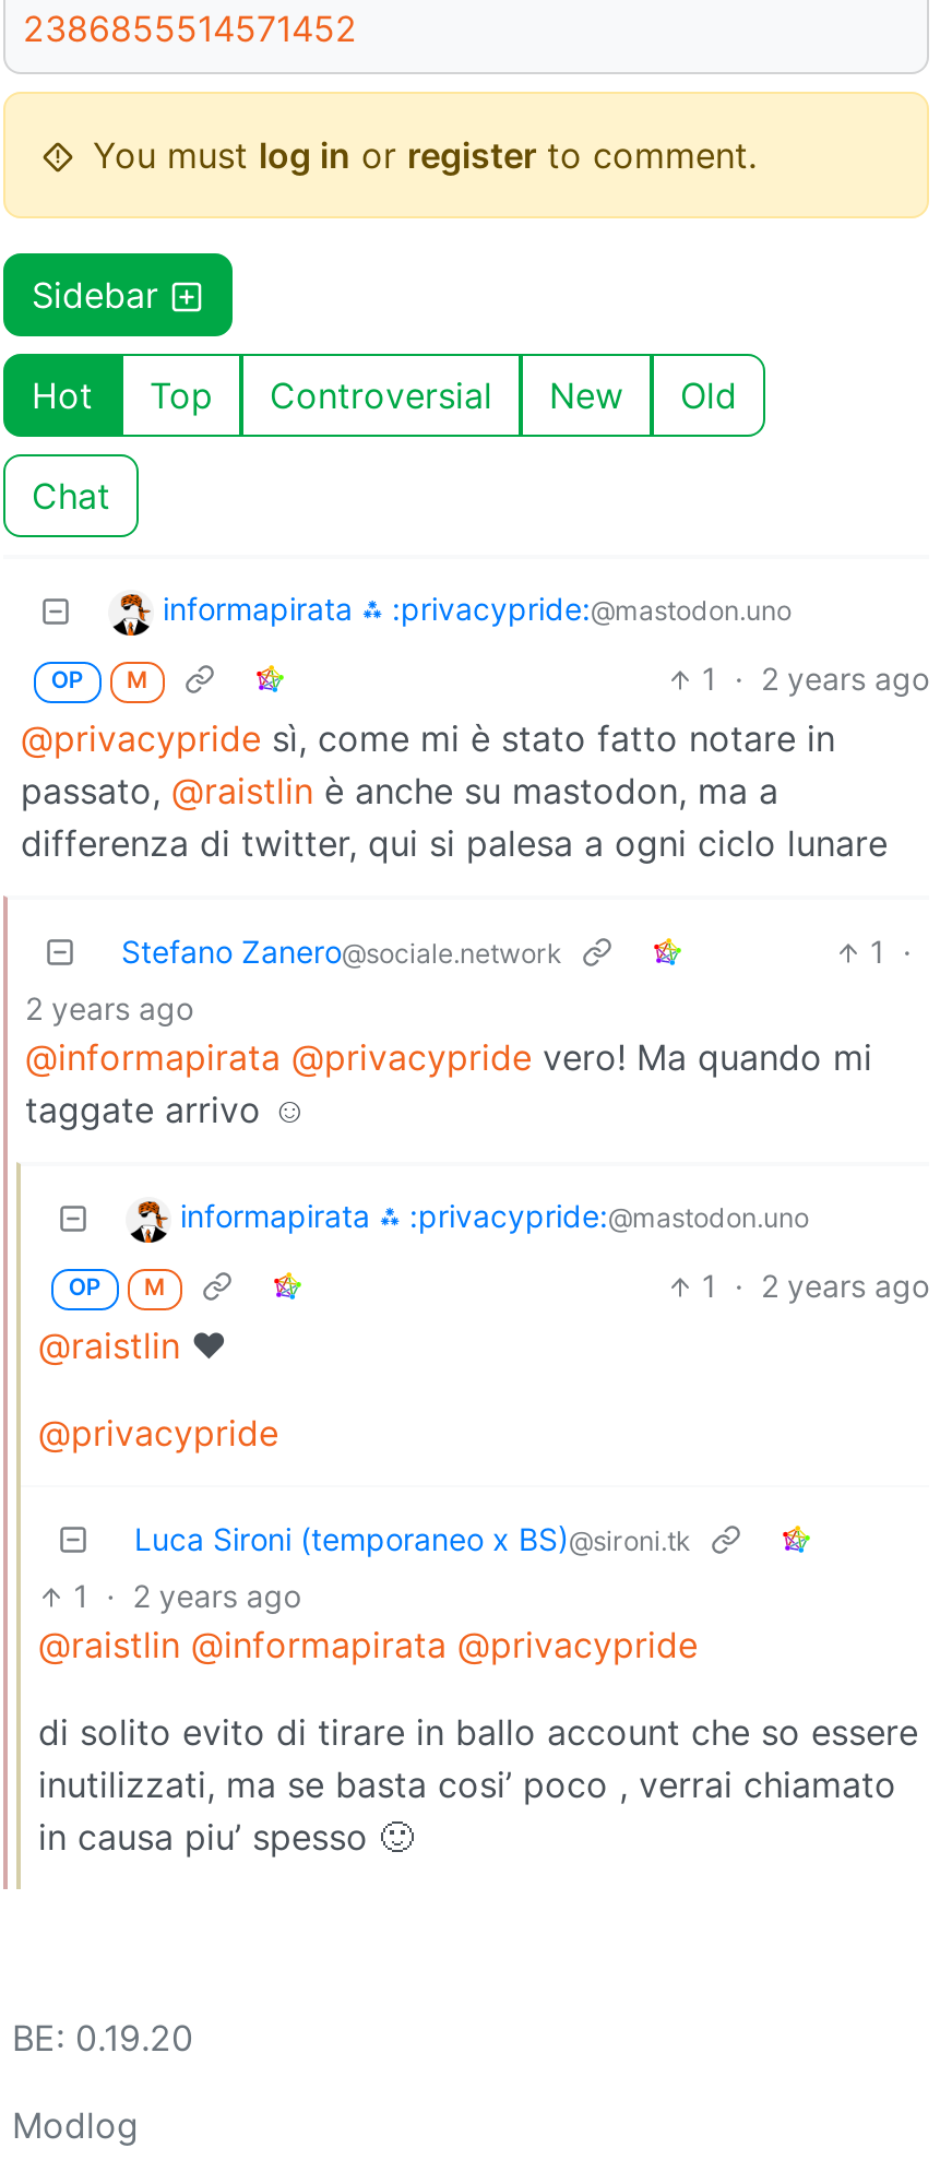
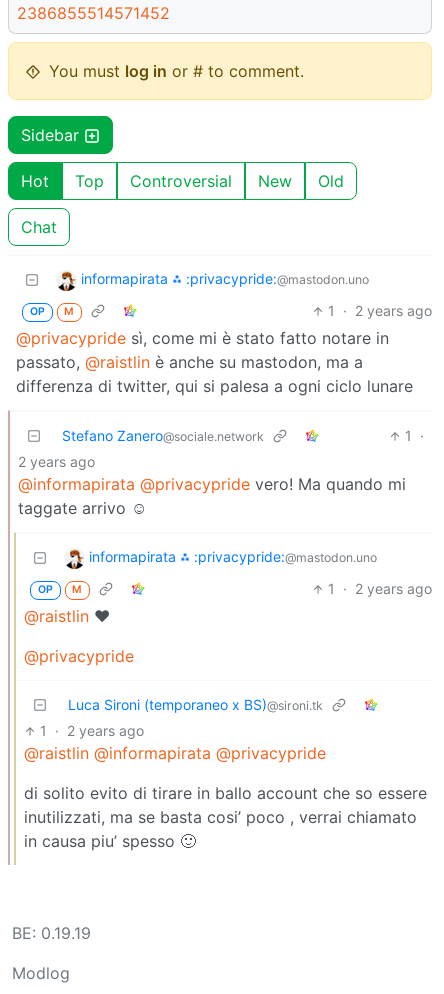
[93,134,757,177] You must log in or register to comment. -> [49,61,304,81] You must log in or # to comment.
[12,2016,193,2060] BE: 0.19.20 -> [12,923,91,943] BE: 0.19.19

